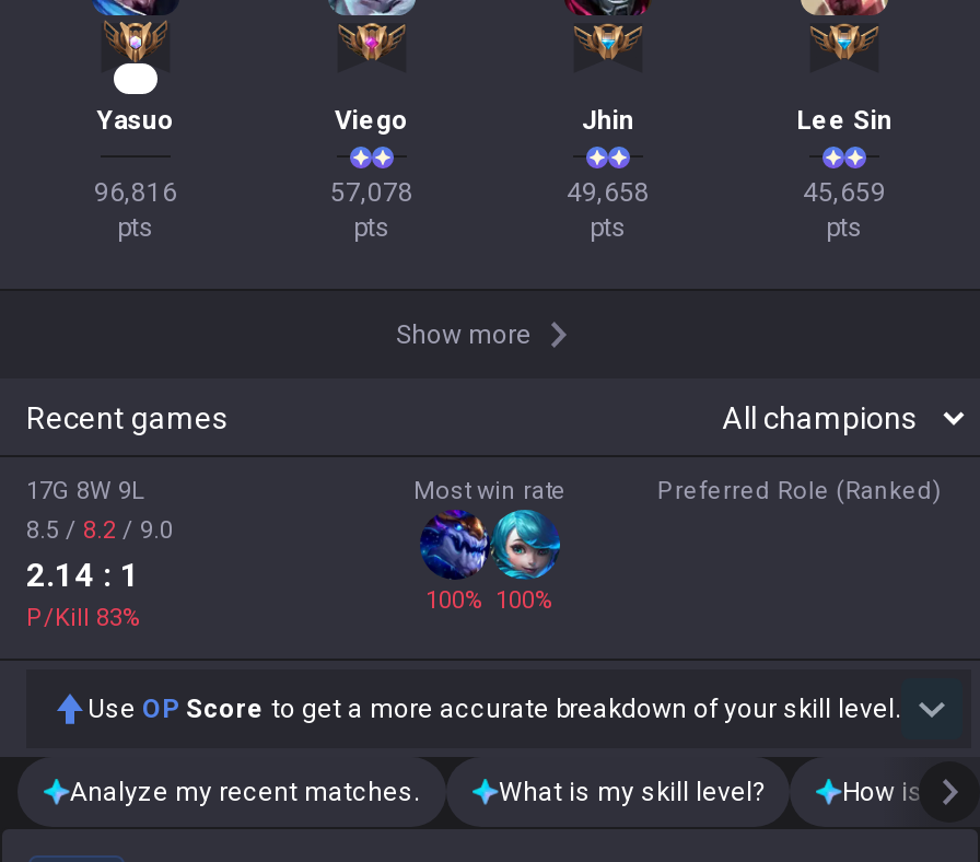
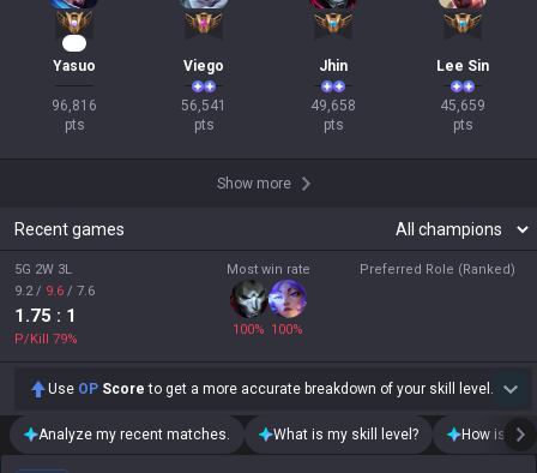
[330,177,413,208] 57,078 -> [181,97,227,114] 56,541
[26,477,173,632] 17G 8W 9L | 8.5 / 8.2 / 9.0 | 2.14: 1 | P/Kill 83% -> [14,262,95,347] 5G 2W 3L | 9.2 / 9.6 / 7.6 | 1.75: 1 | P/Kill 79%
[418,512,562,582] [image] -> [230,281,308,319] [image]

